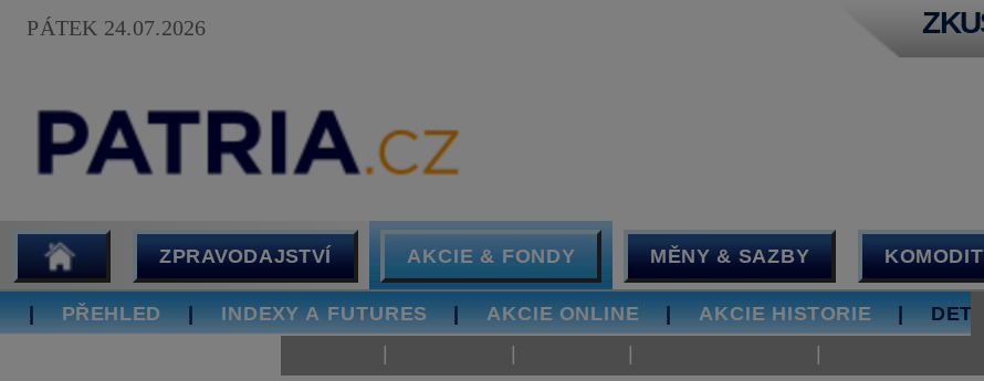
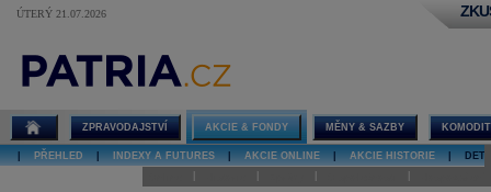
[27,15,206,40] PÁTEK 24.07.2026 -> [16,8,106,20] ÚTERÝ 21.07.2026

